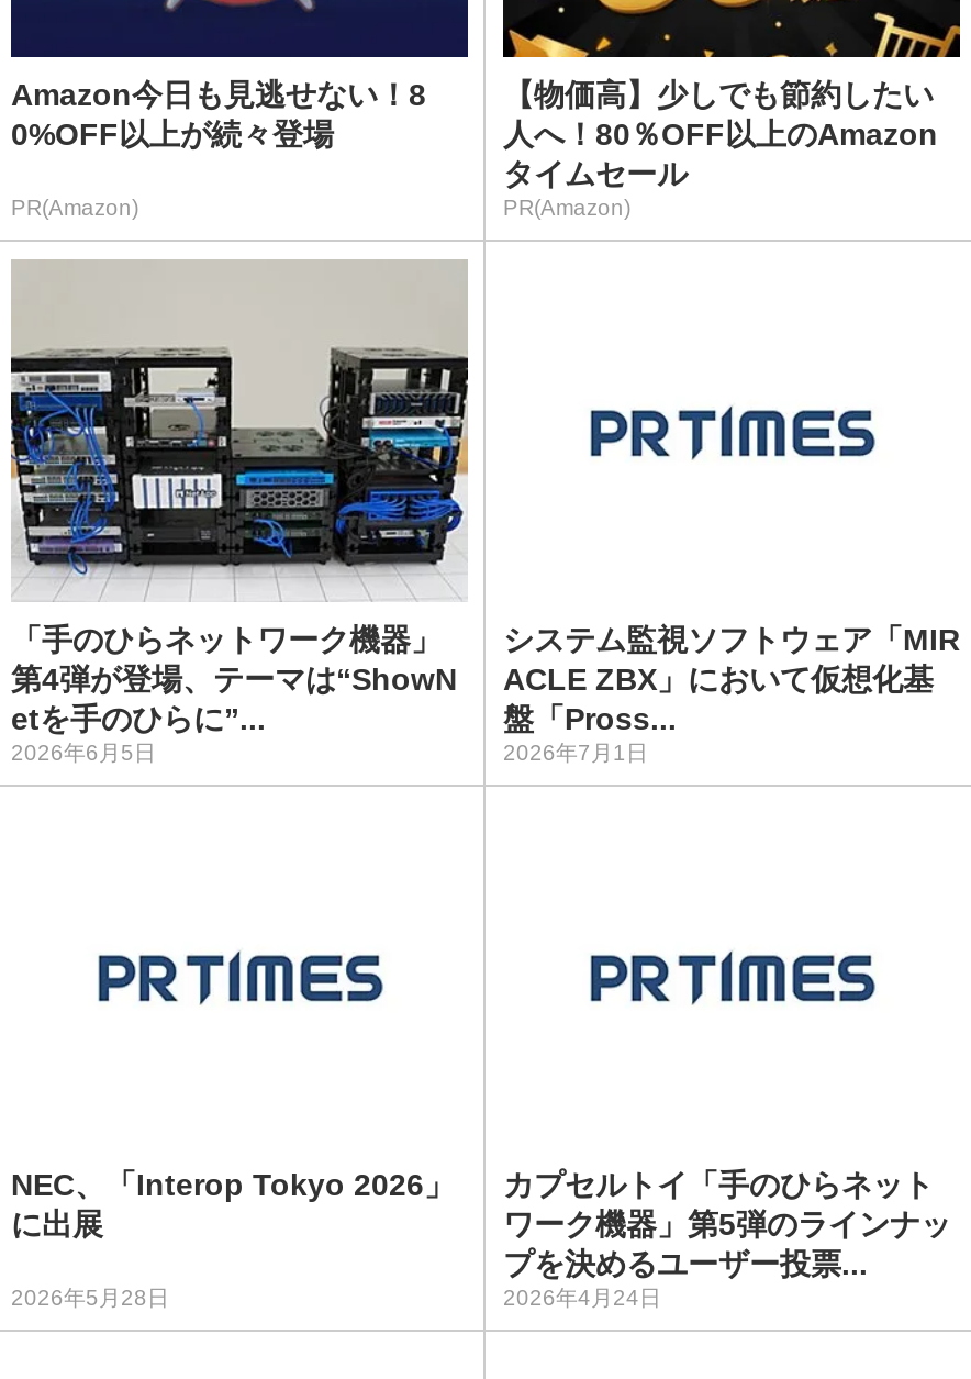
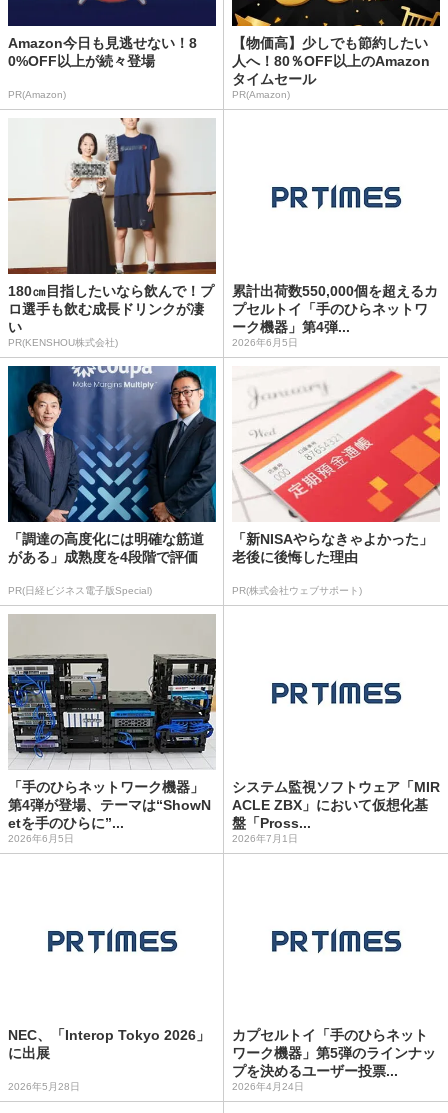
none -> [7,118,217,348] [image] | 180㎝目指したいなら飲んで！プ | ロ選手も飲む成長ドリンクが凄 | い | PR(KENSHOU株式会社)
none -> [7,365,217,596] [image] | 「調達の高度化には明確な筋道 | がある」成熟度を4段階で評価 | PR(日経ビジネス電子版Special)
none -> [232,283,438,348] 累計出荷数550,000個を超えるカ | プセルトイ「手のひらネットワ | ーク機器」第4弾... | 2026年6月5日
none -> [232,368,441,596] [image] | 「新NISAやらなきゃよかった」 | 老後に後悔した理由 | PR(株式会社ウェブサポート)

